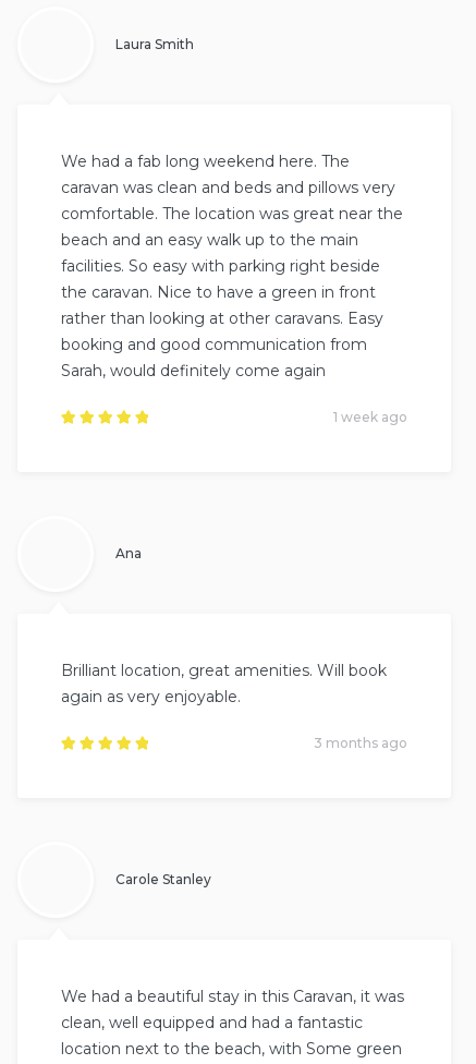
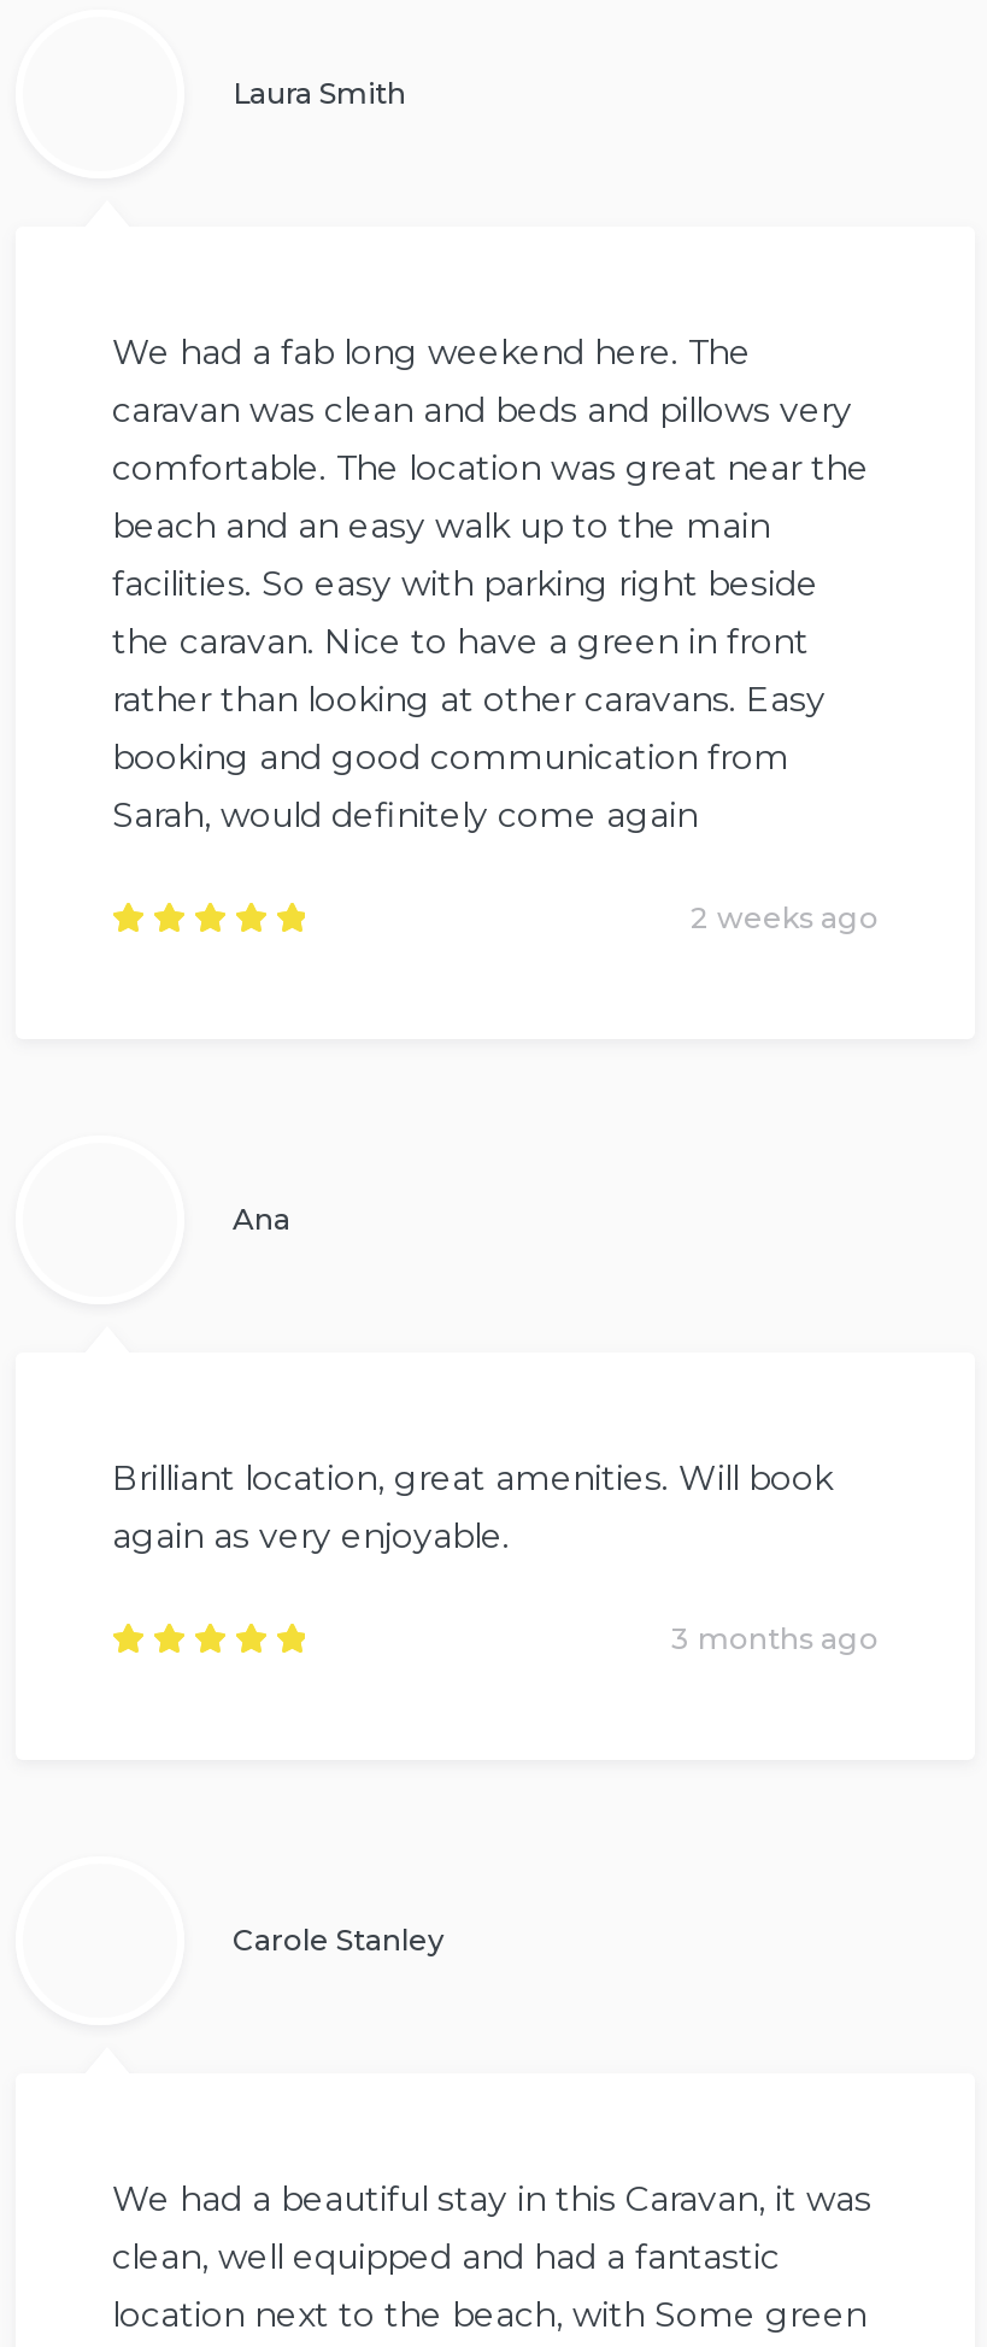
[333,409,407,425] 1 week ago -> [691,899,879,935] 2 weeks ago

